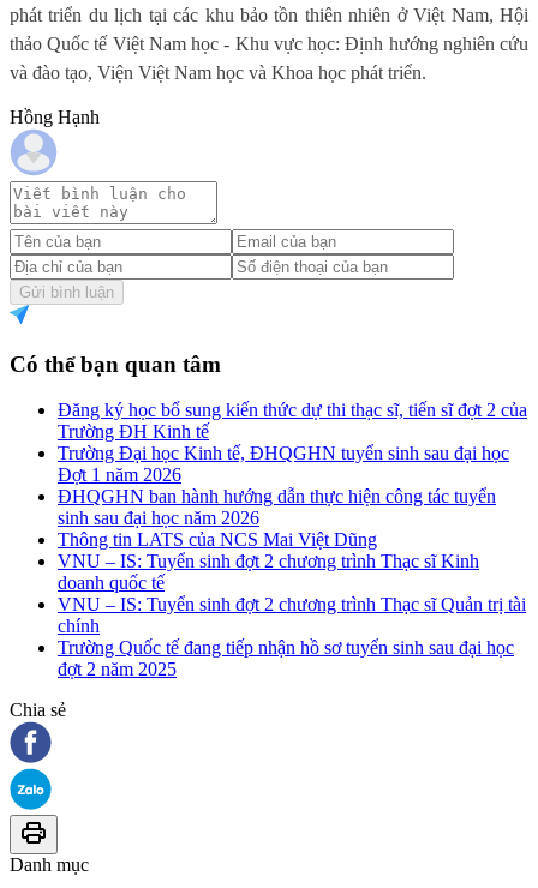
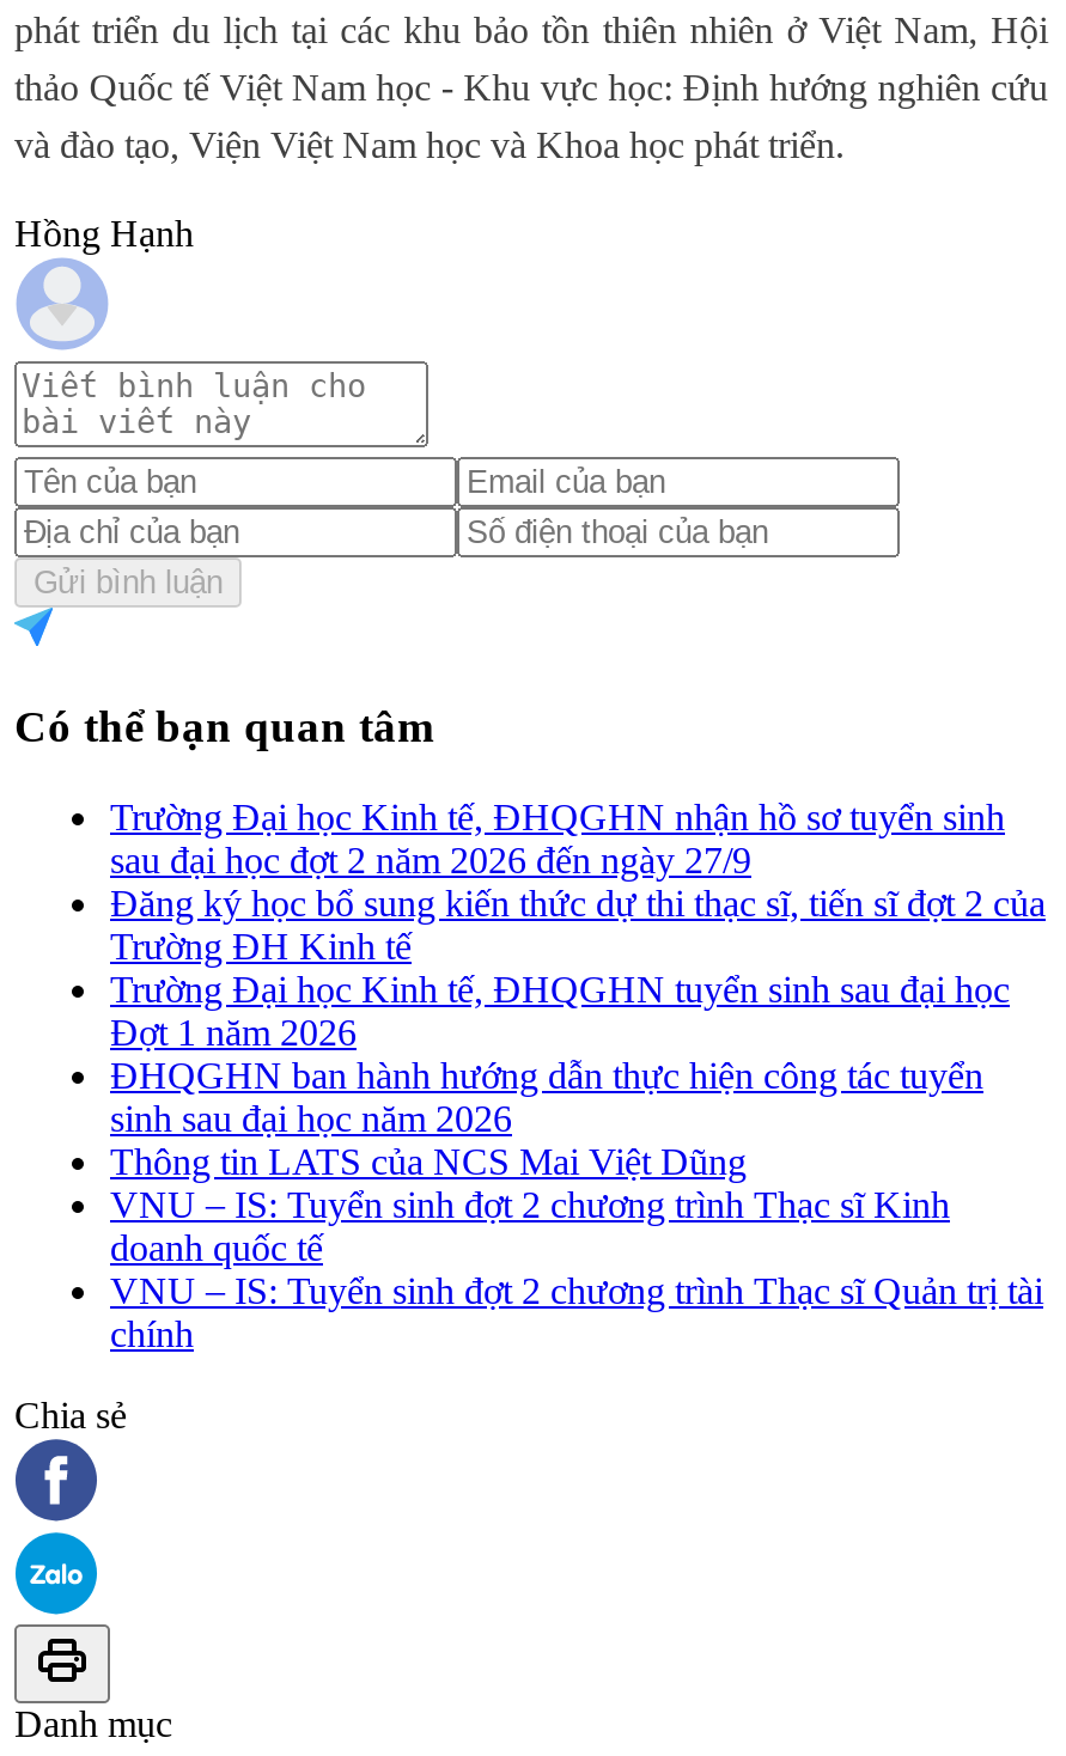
none -> [110,797,1005,881] Trường Đại học Kinh tế, ĐHQGHN nhận hồ sơ tuyển sinh | sau đại học đợt 2 năm 2026 đến ngày 27/9
moved [58,400,527,636] -> [110,883,1046,1355]: Đăng ký học bổ sung kiến thức dự thi thạc sĩ, tiến sĩ đợt 2 của | Trường ĐH Kinh tế | Trường Đại học Kinh tế, ĐHQGHN tuyển sinh sau đại học | ... | VNU – IS: Tuyển sinh đợt 2 chương trình Thạc sĩ Quản trị tài | chính
[58,637,514,679] Trường Quốc tế đang tiếp nhận hồ sơ tuyển sinh sau đại học | đợt 2 năm 2025 -> none

